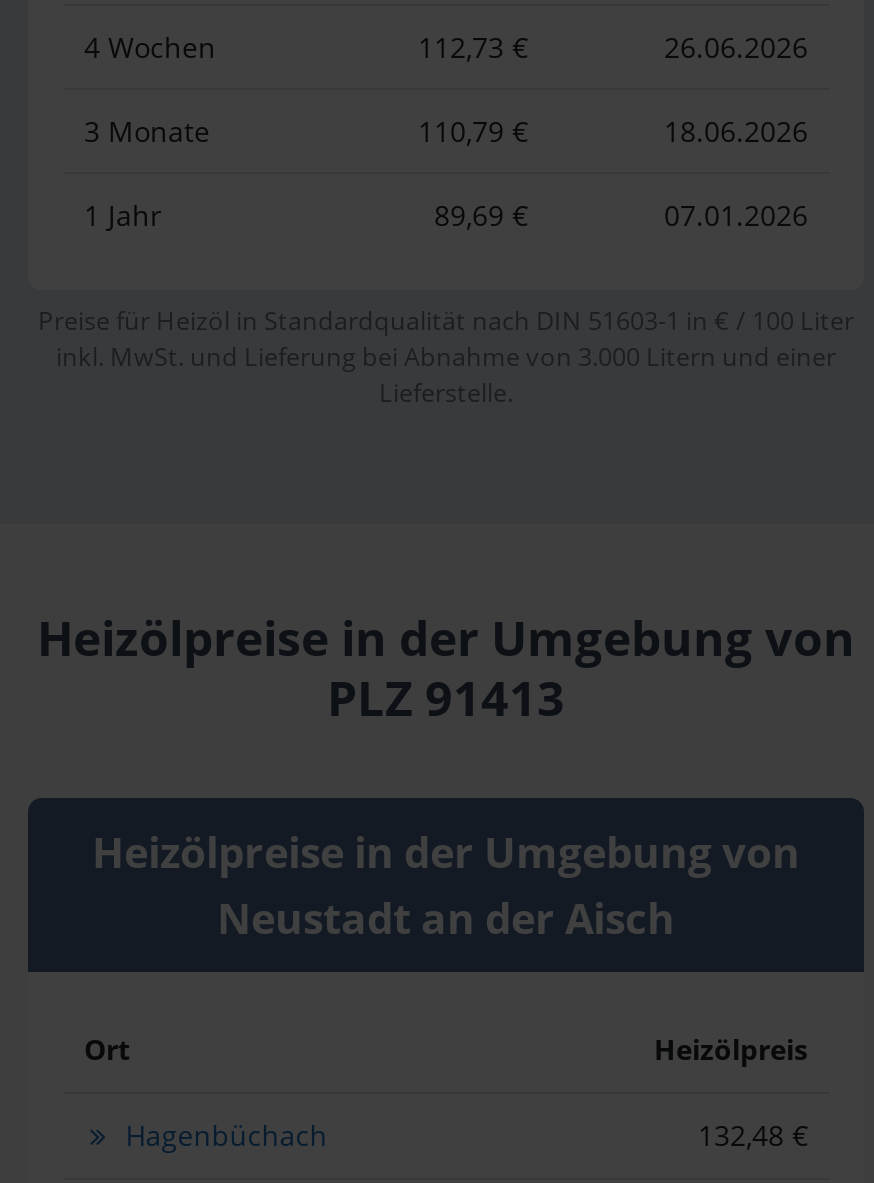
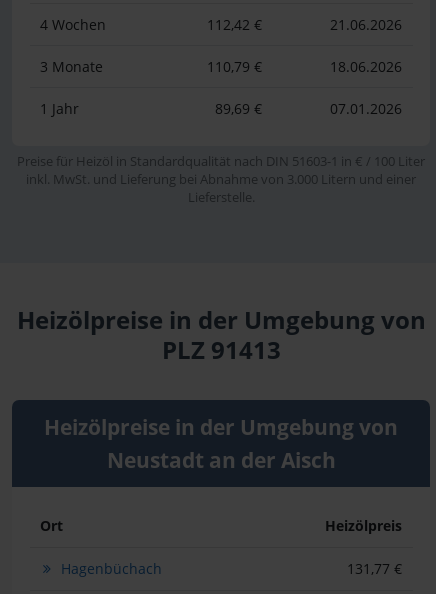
[418,28,528,66] 112,73 € -> [207,15,262,34] 112,42 €
[664,28,808,66] 26.06.2026 -> [330,15,402,34] 21.06.2026
[698,1117,808,1155] 132,48 € -> [347,559,402,578] 131,77 €

